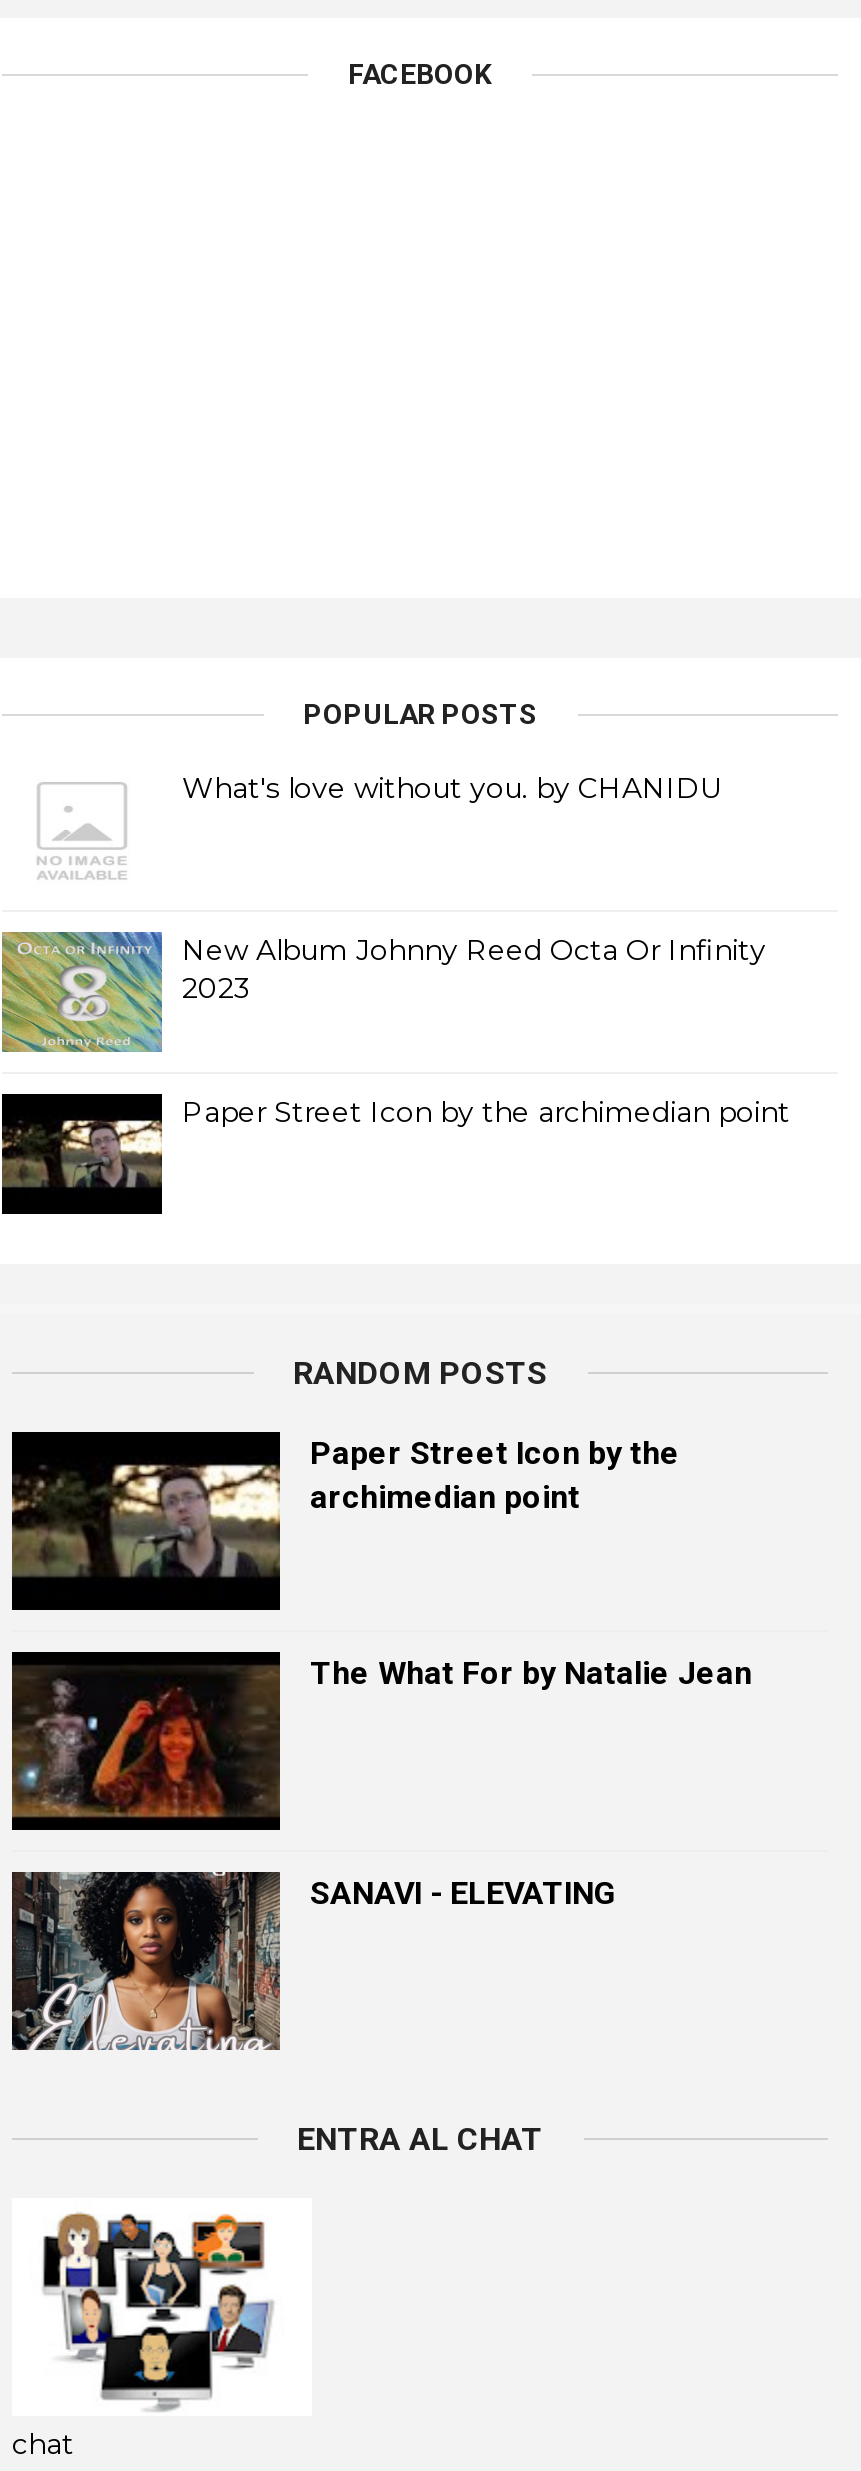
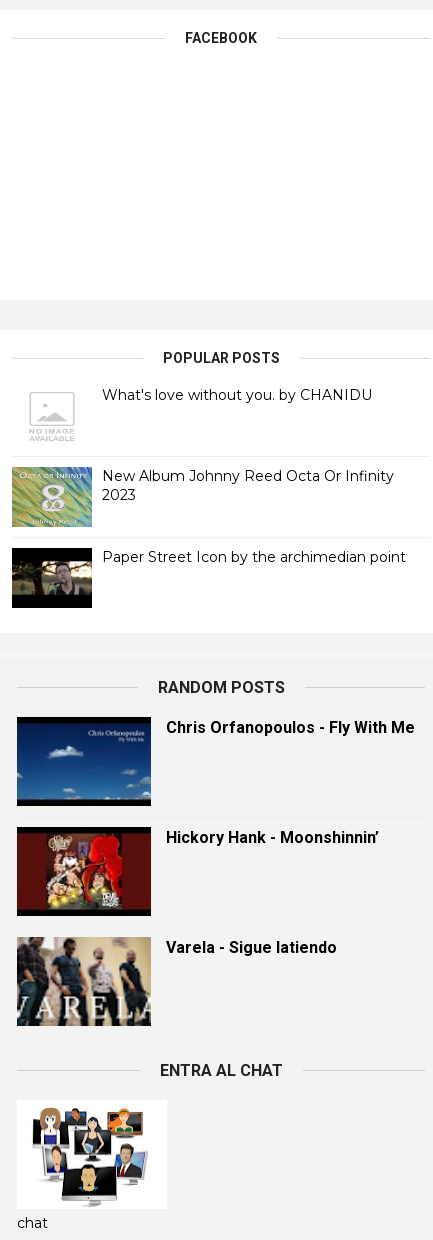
[10,1434,680,1598] [image] | Paper Street Icon by the | archimedian point -> [16,718,415,801] [image] | Chris Orfanopoulos - Fly With Me
[12,1654,752,1818] [image] | The What For by Natalie Jean -> [17,828,379,909] [image] | Hickory Hank - Moonshinnin’
[10,1870,616,2052] [image] | SANAVI - ELEVATING -> [17,937,337,1027] [image] | Varela - Sigue latiendo

